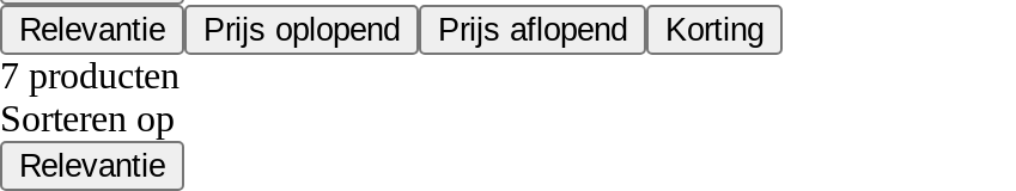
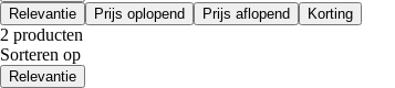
[0,54,180,95] 7 producten -> [0,25,83,44] 2 producten

